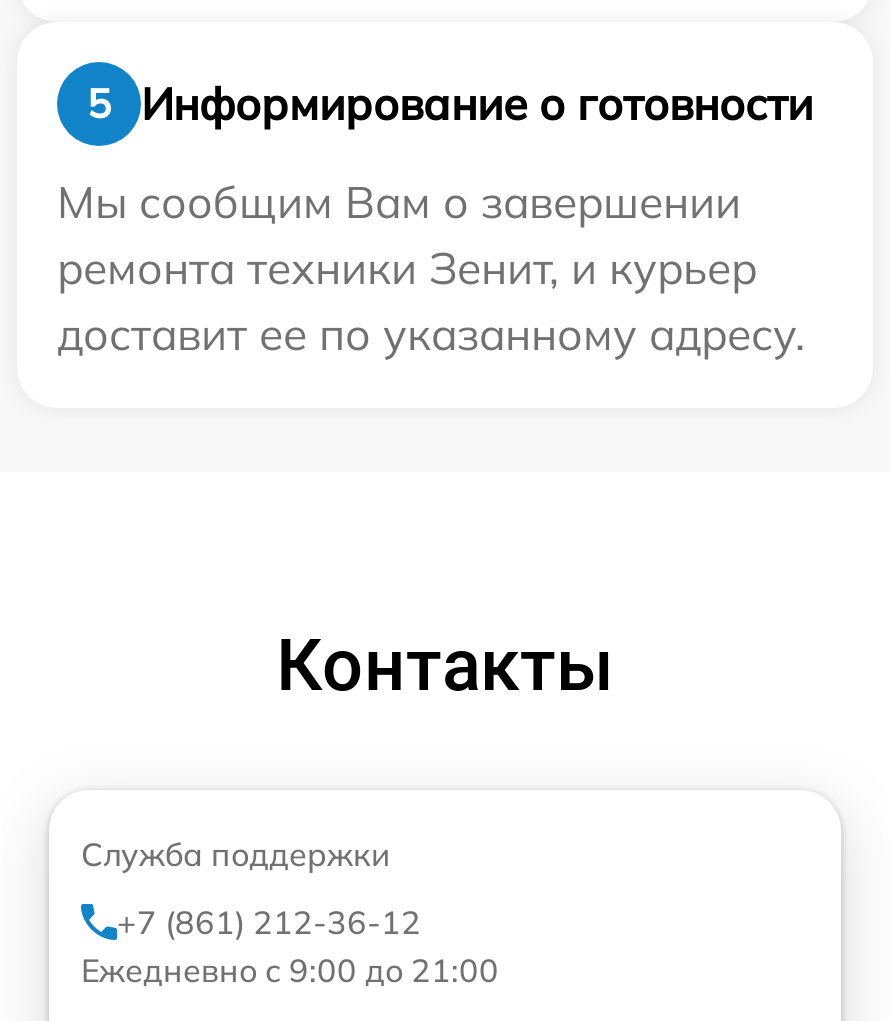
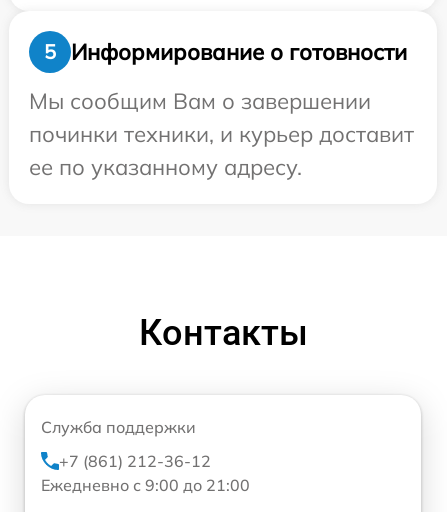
[57,240,805,362] ремонта техники Зенит, и курьер | доставит ее по указанному адресу. -> [29,120,414,181] починки техники, и курьер доставит | ее по указанному адресу.

